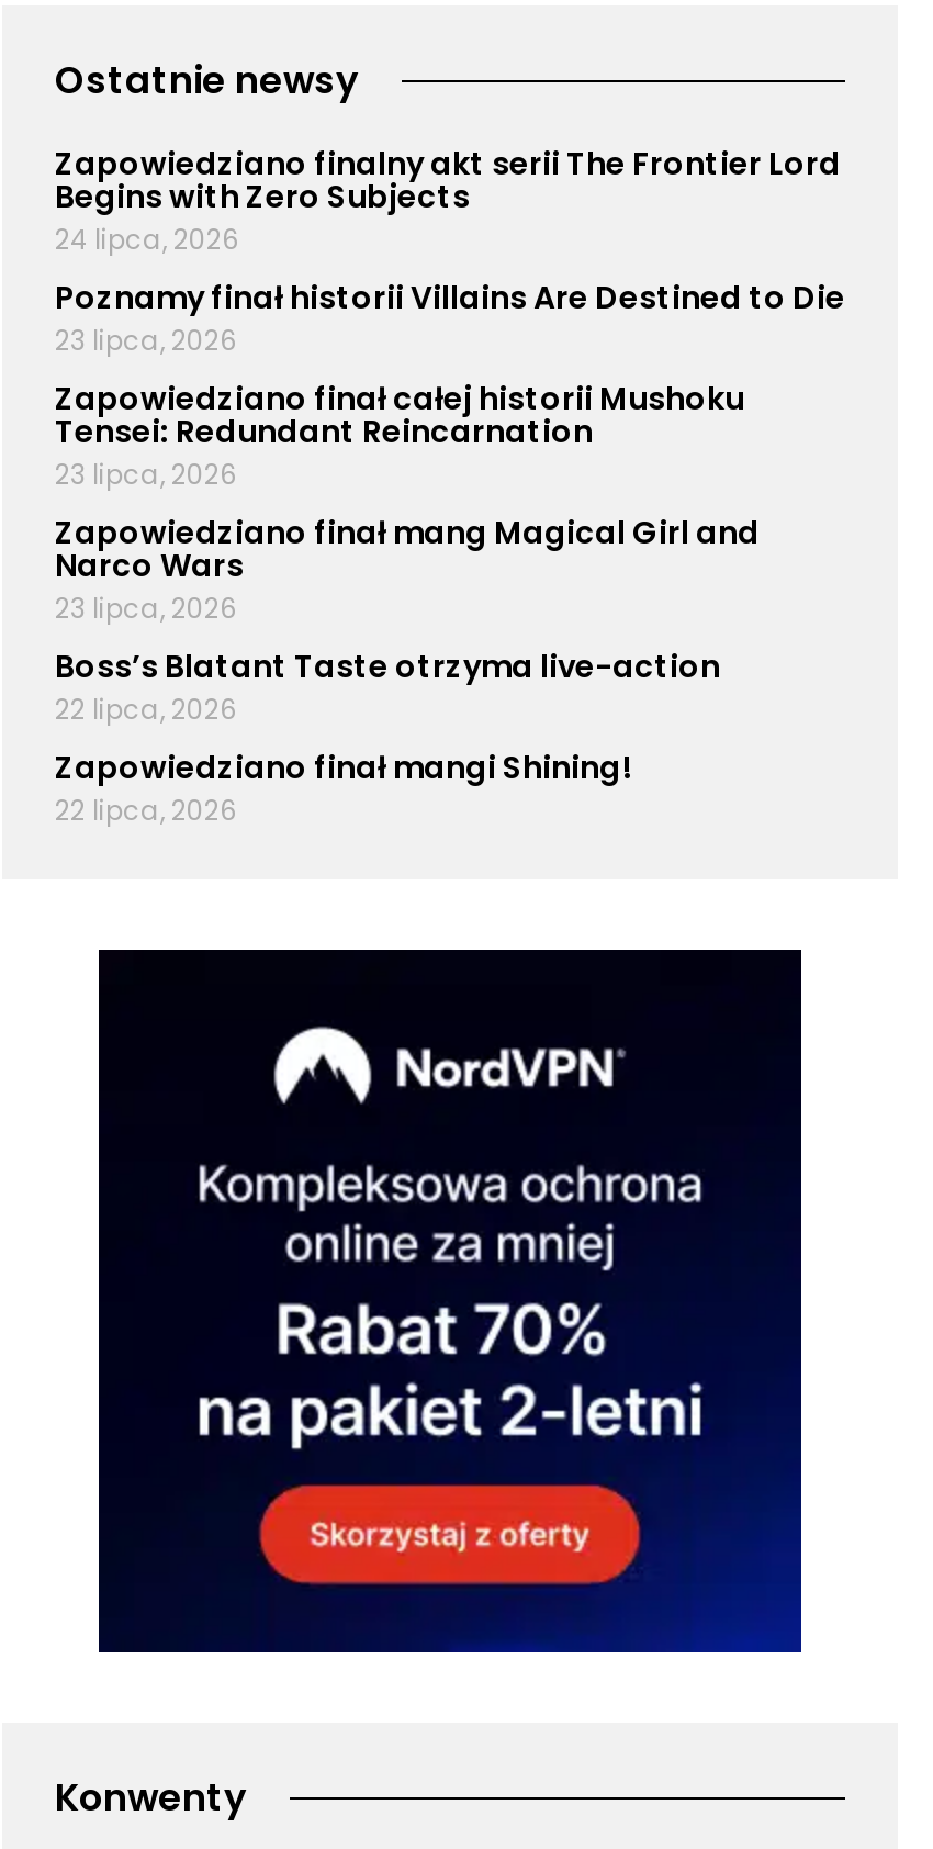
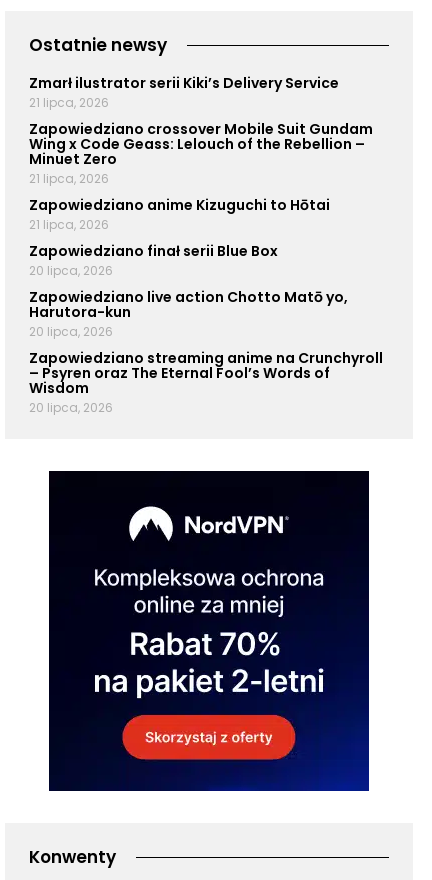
[55,142,845,829] Zapowiedziano finalny akt serii The Frontier Lord | Begins with Zero Subjects | 24 lipca, 2026 | Poznamy finał historii Villains Are Destined to Die | 23 lipca, 2026 | Zapowiedziano finał całej historii Mushoku | Tensei: Redundant Reincarnation | 23 lipca, 2026 | Zapowiedziano finał mang Magical Girl and | Narco Wars | 23 lipca, 2026 | Boss’s Blatant Taste otrzyma live-action | 22 lipca, 2026 | Zapowiedziano finał mangi Shining! | 22 lipca, 2026 -> [29,73,383,416] Zmarł ilustrator serii Kiki’s Delivery Service | 21 lipca, 2026 | Zapowiedziano crossover Mobile Suit Gundam | Wing x Code Geass: Lelouch of the Rebellion – | Minuet Zero | 21 lipca, 2026 | Zapowiedziano anime Kizuguchi to Hōtai | 21 lipca, 2026 | Zapowiedziano finał serii Blue Box | 20 lipca, 2026 | Zapowiedziano live action Chotto Matō yo, | Harutora-kun | 20 lipca, 2026 | Zapowiedziano streaming anime na Crunchyroll | – Psyren oraz The Eternal Fool’s Words of | Wisdom | 20 lipca, 2026

